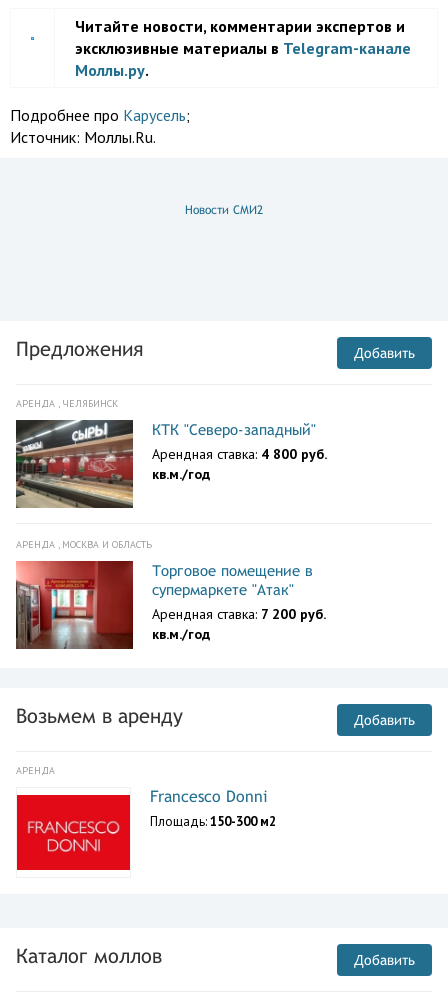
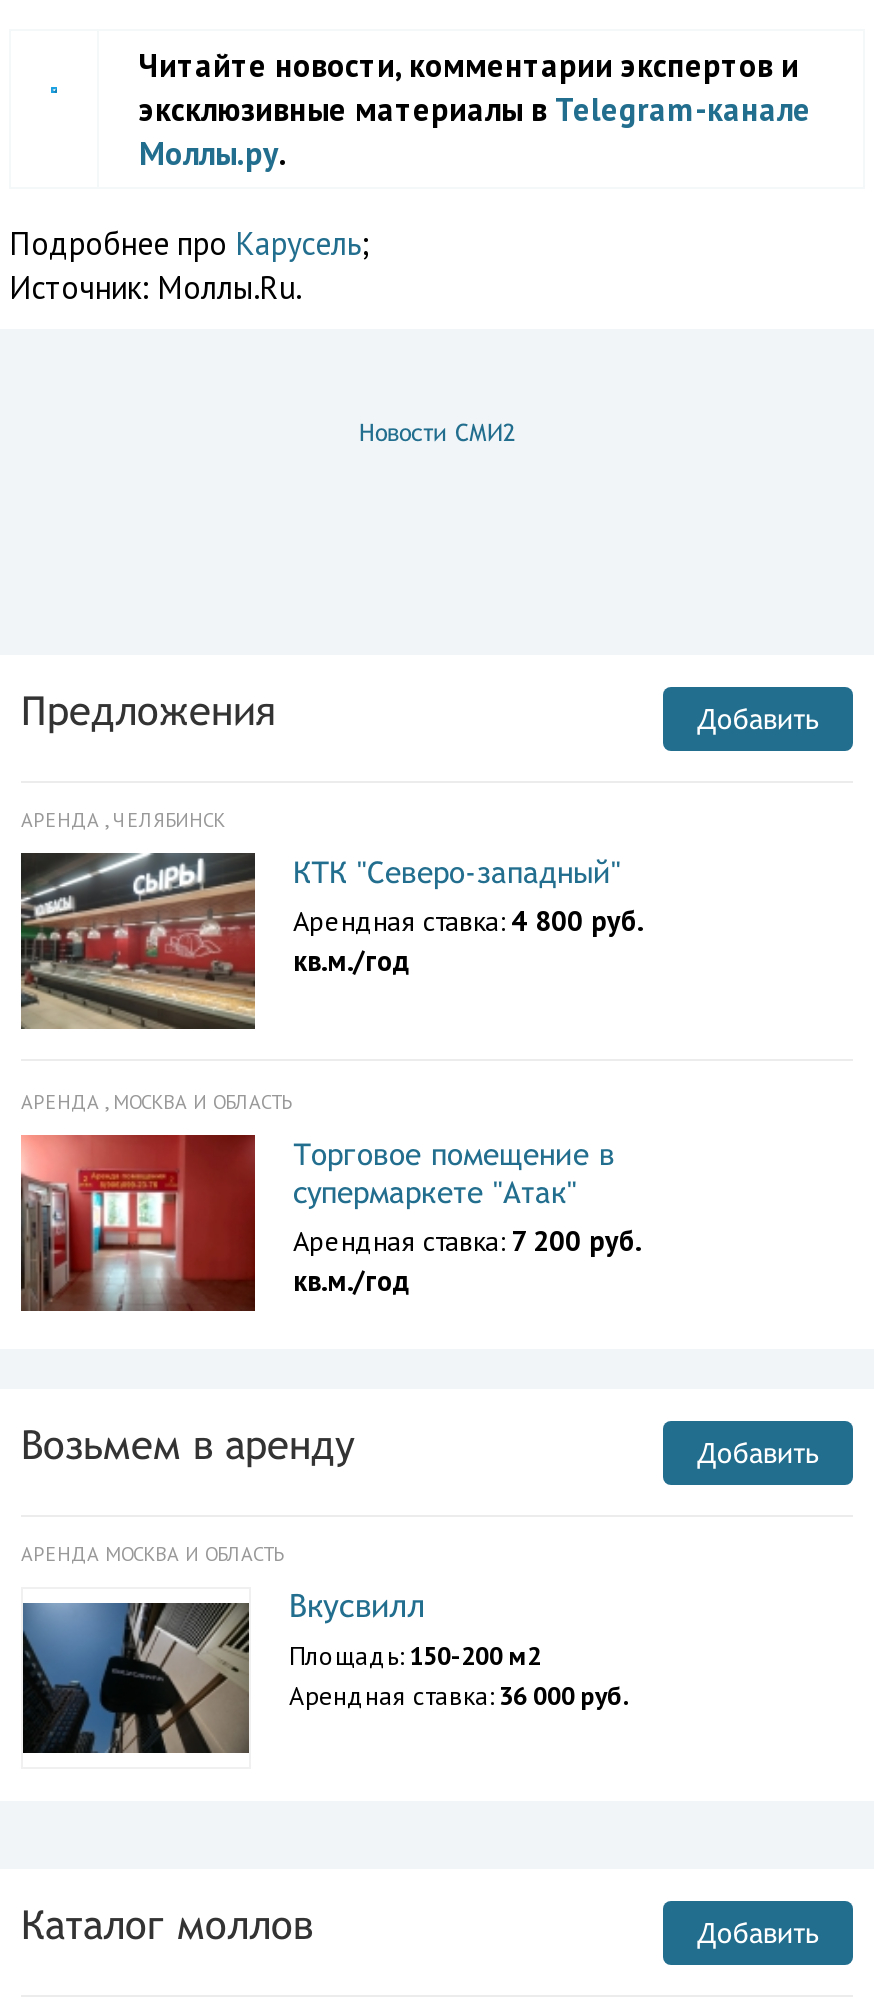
[16,764,55,777] АРЕНДА -> [21,1541,285,1567] АРЕНДА МОСКВА И ОБЛАСТЬ
[16,787,276,871] [image] | Francesco Donni | Площадь: 150-300 м2 -> [21,1587,629,1755] [image] | Вкусвилл | Площадь: 150-200 м2 | Арендная ставка: 36 000 руб.

